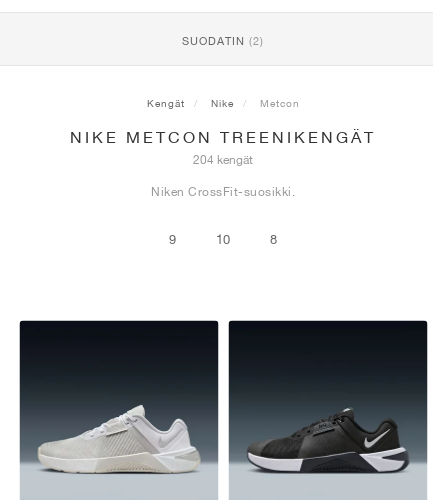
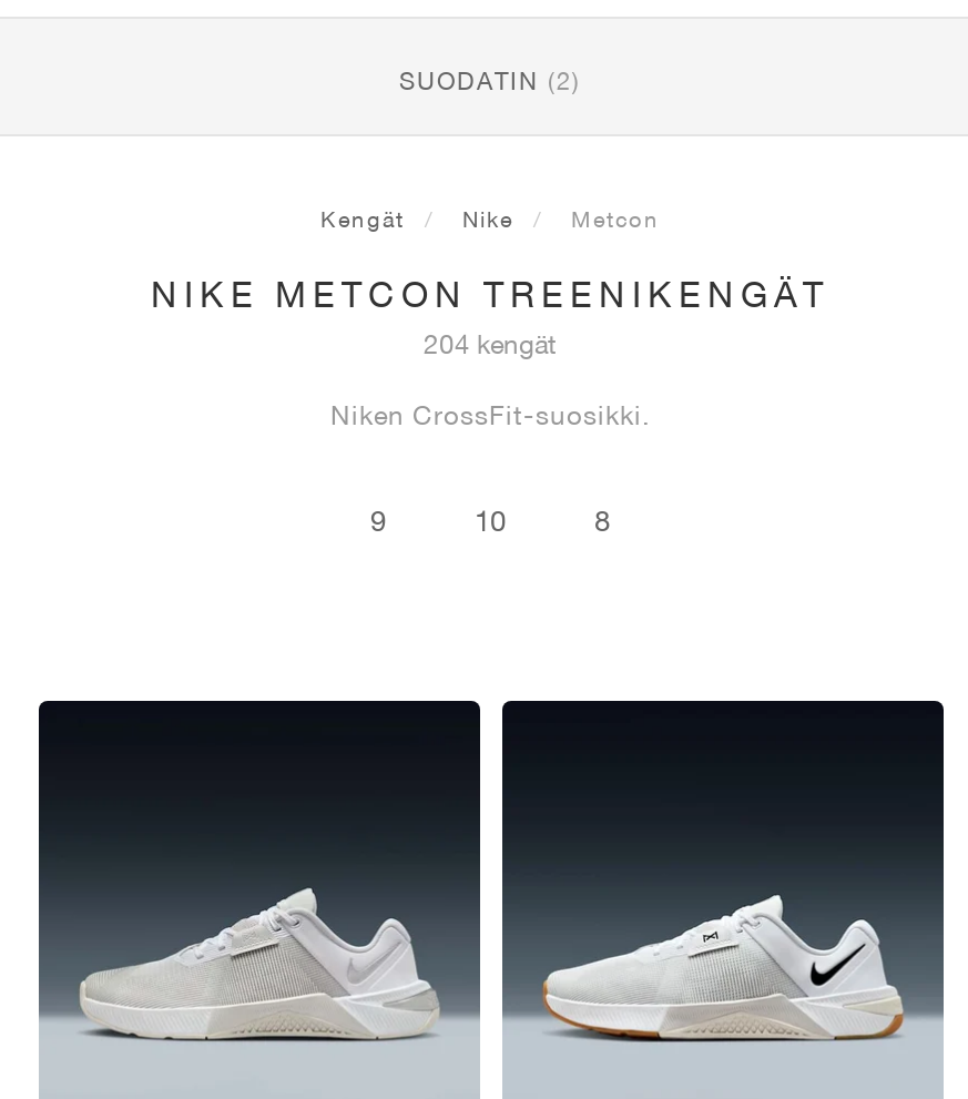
[247,409,409,474] [image] -> [541,895,905,1041] [image]

